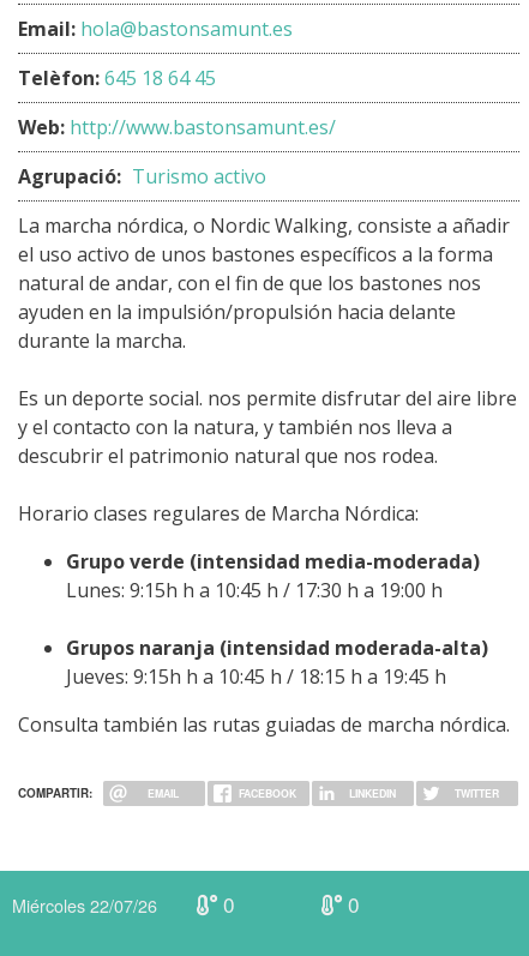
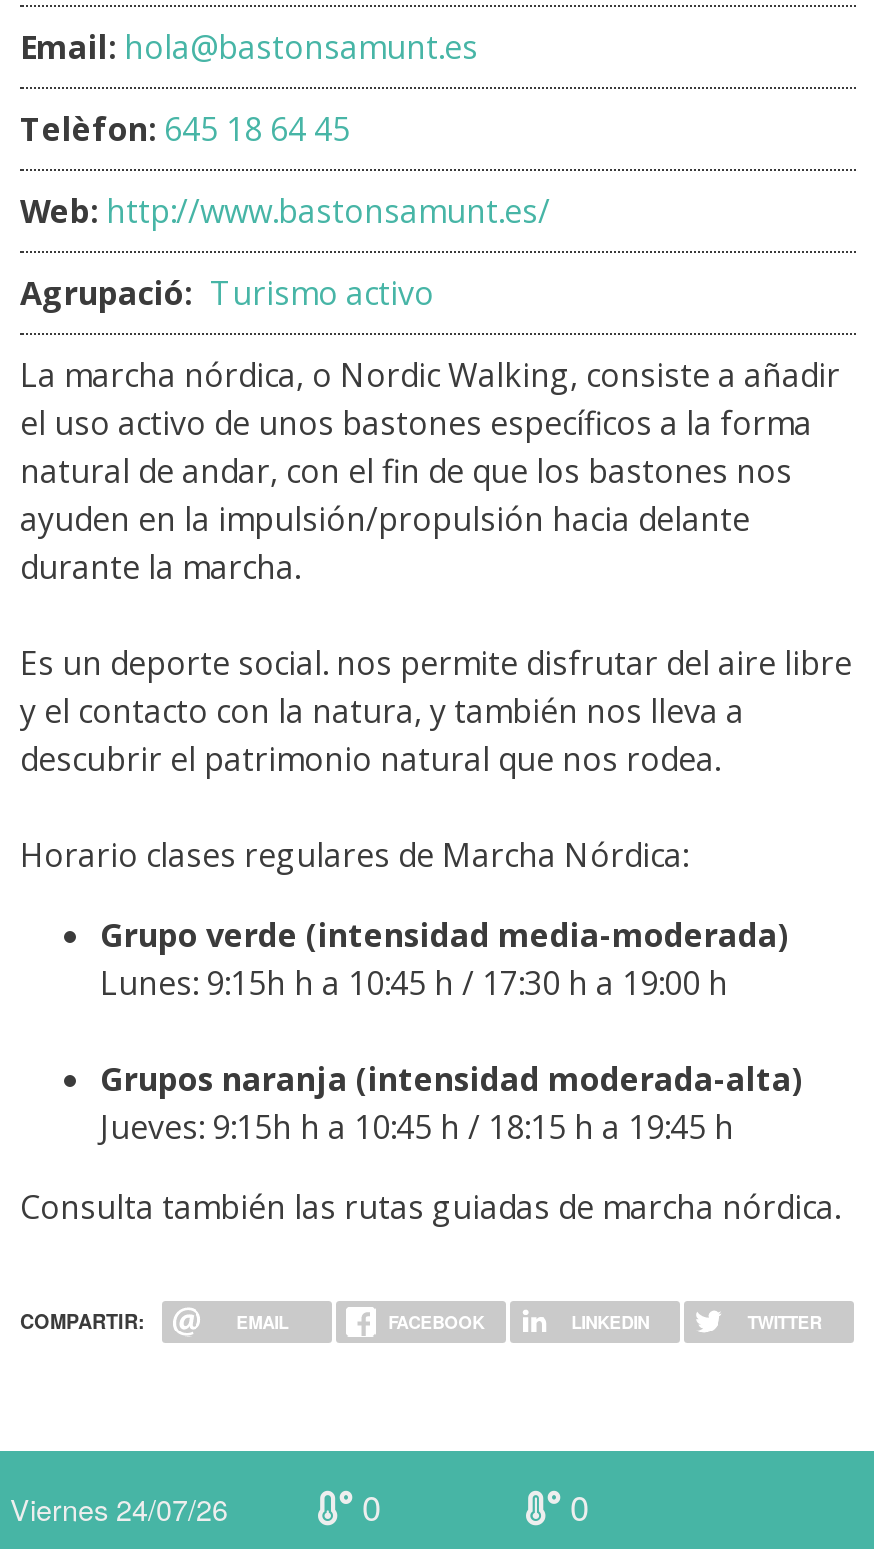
[12,892,157,917] Miércoles 22/07/26 -> [10,1486,228,1528] Viernes 24/07/26

